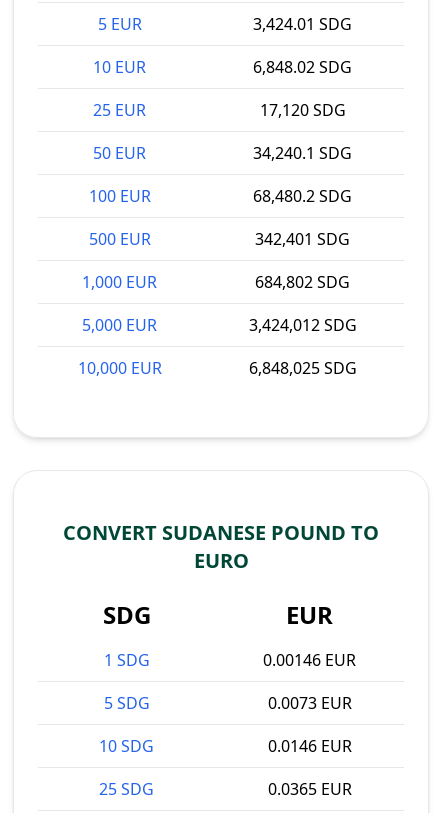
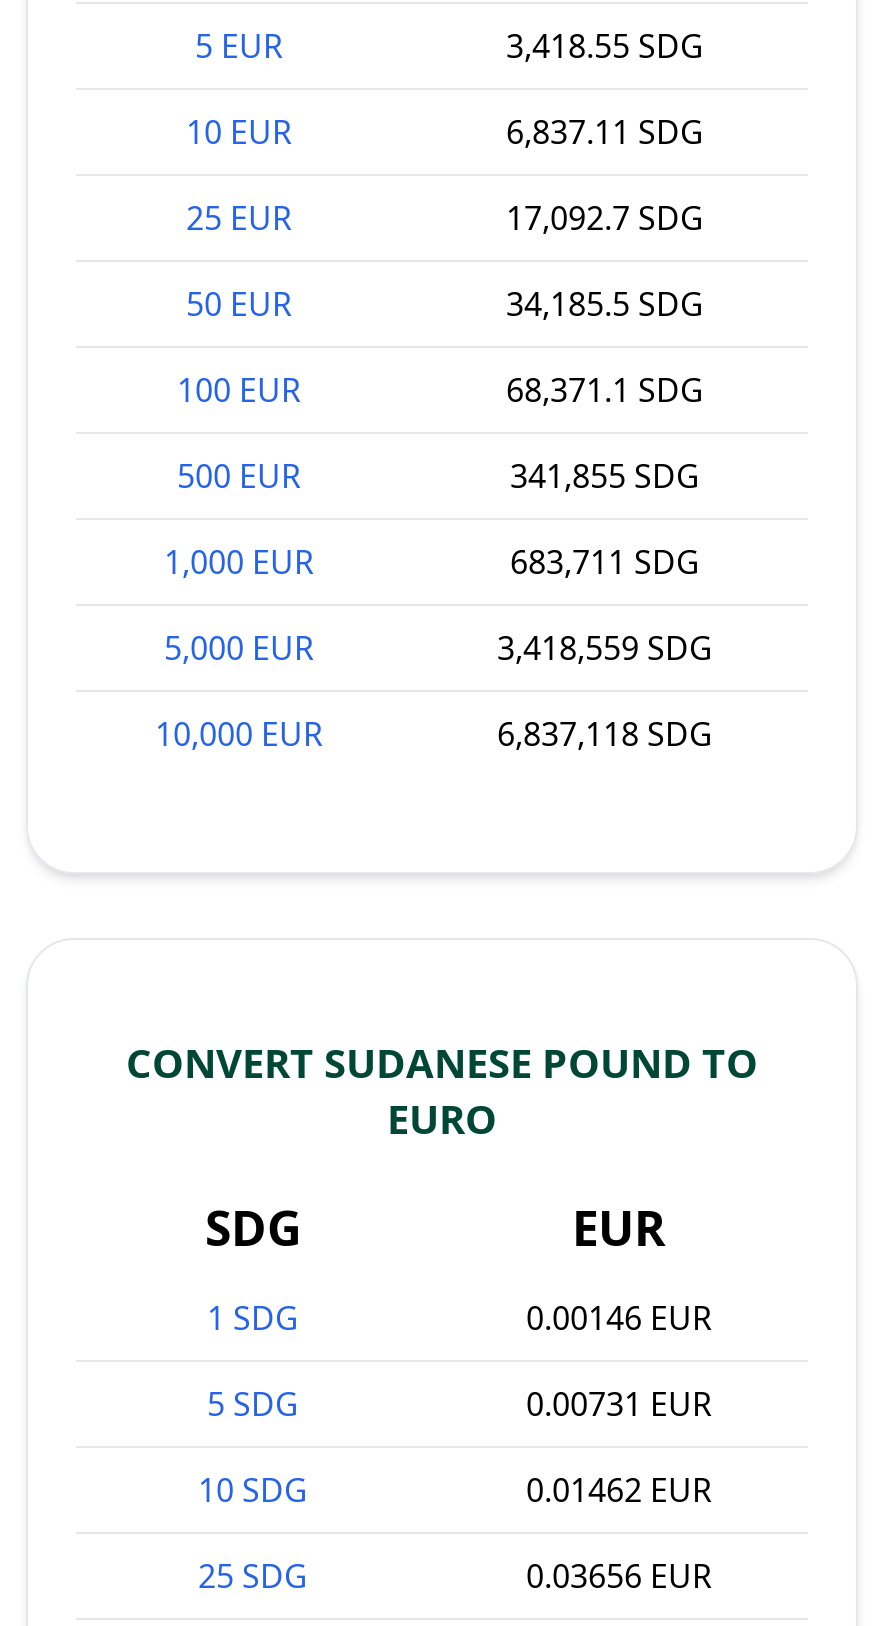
[253,13,352,35] 3,424.01 SDG -> [506,24,704,68] 3,418.55 SDG
[253,56,352,78] 6,848.02 SDG -> [506,110,704,154] 6,837.11 SDG
[259,99,345,121] 17,120 SDG -> [506,196,704,240] 17,092.7 SDG
[253,142,352,164] 34,240.1 SDG -> [506,282,704,326] 34,185.5 SDG
[253,185,352,207] 68,480.2 SDG -> [506,368,704,412] 68,371.1 SDG
[255,228,350,250] 342,401 SDG -> [510,454,700,498] 341,855 SDG
[255,271,350,293] 684,802 SDG -> [510,540,700,584] 683,711 SDG
[248,314,356,336] 3,424,012 SDG -> [497,626,713,670] 3,418,559 SDG
[248,357,356,379] 6,848,025 SDG -> [497,712,713,756] 6,837,118 SDG
[267,692,351,714] 0.0073 EUR -> [526,1382,712,1426] 0.00731 EUR
[267,735,351,757] 0.0146 EUR -> [526,1468,712,1512] 0.01462 EUR
[267,778,351,800] 0.0365 EUR -> [526,1554,712,1598] 0.03656 EUR

